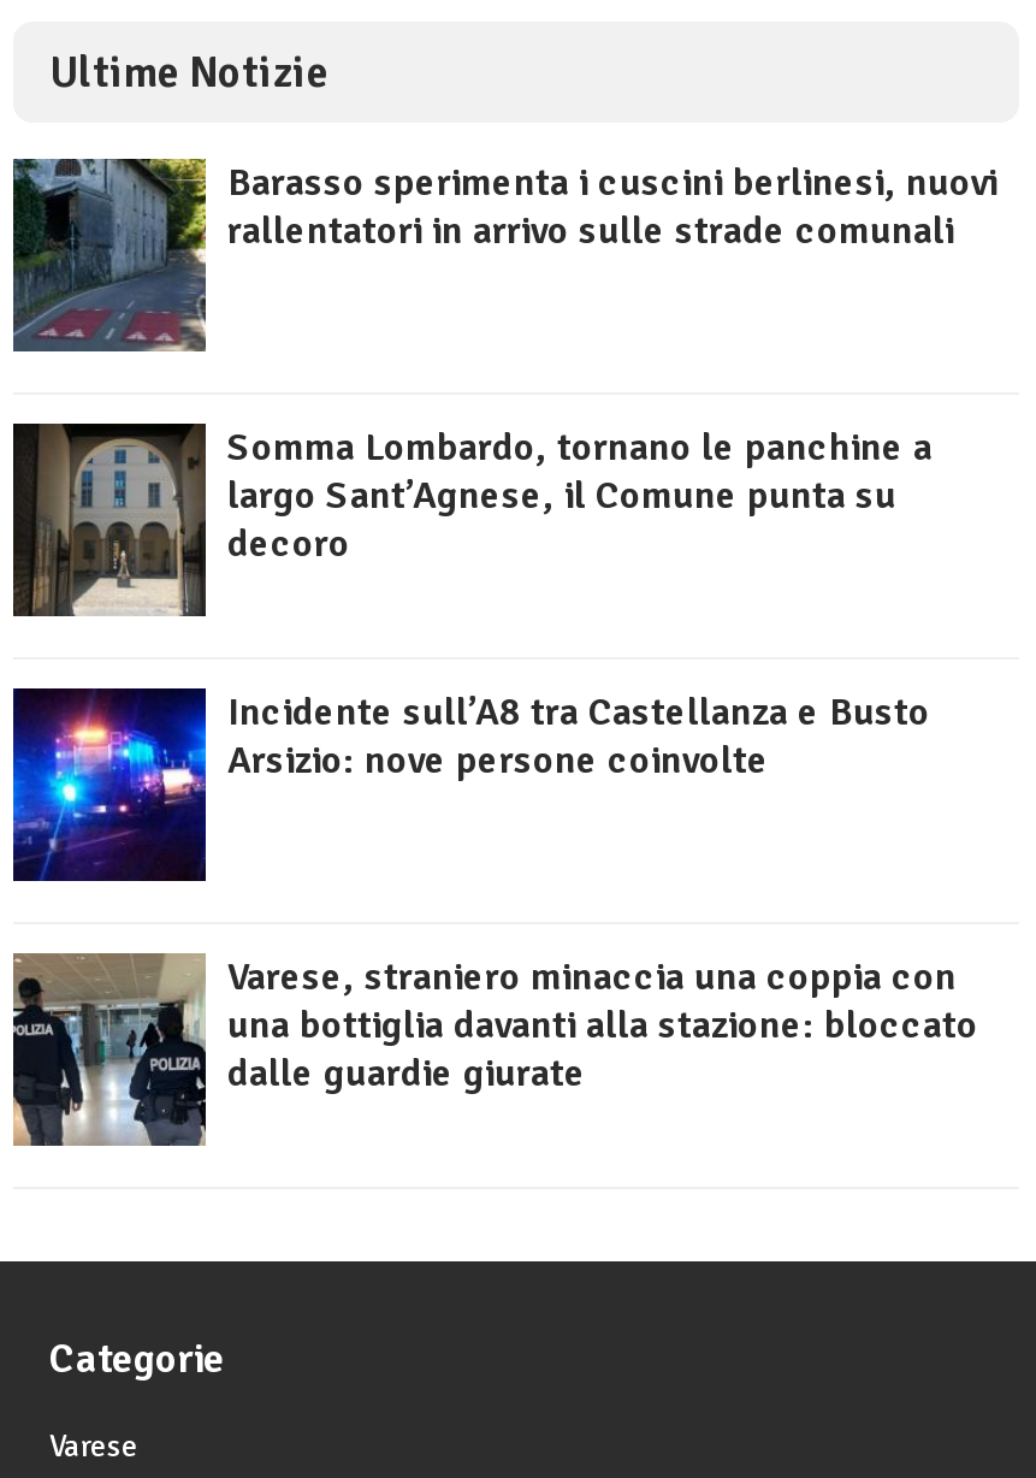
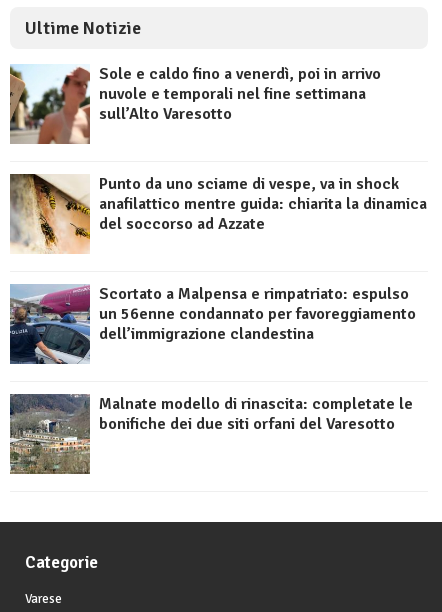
[11,156,1000,351] [image] | Barasso sperimenta i cuscini berlinesi, nuovi | rallentatori in arrivo sulle strade comunali -> [9,64,381,145] [image] | Sole e caldo fino a venerdì, poi in arrivo | nuvole e temporali nel fine settimana | sull’Alto Varesotto
[11,421,933,619] [image] | Somma Lombardo, tornano le panchine a | largo Sant’Agnese, il Comune punta su | decoro -> [9,173,427,254] [image] | Punto da uno sciame di vespe, va in shock | anafilattico mentre guida: chiarita la dinamica | del soccorso ad Azzate
[11,686,930,883] [image] | Incidente sull’A8 tra Castellanza e Busto | Arsizio: nove persone coinvolte -> [9,284,416,365] [image] | Scortato a Malpensa e rimpatriato: espulso | un 56enne condannato per favoreggiamento | dell’immigrazione clandestina
[11,953,978,1146] [image] | Varese, straniero minaccia una coppia con | una bottiglia davanti alla stazione: bloccato | dalle guardie giurate -> [9,394,413,474] [image] | Malnate modello di rinascita: completate le | bonifiche dei due siti orfani del Varesotto

